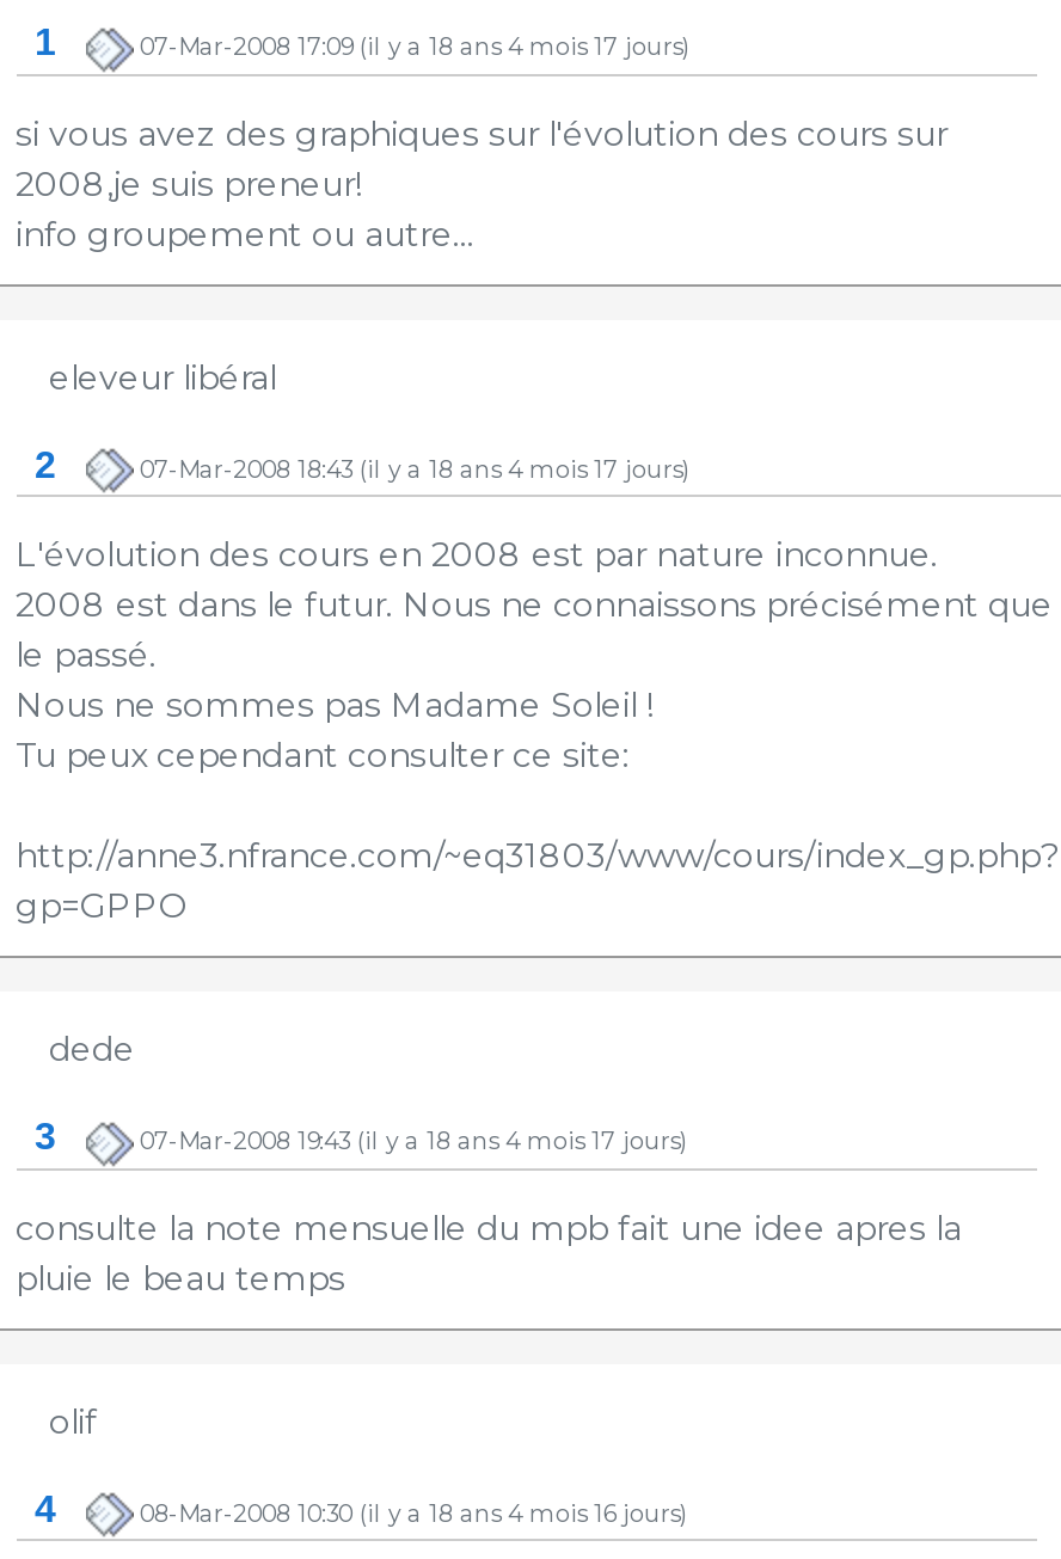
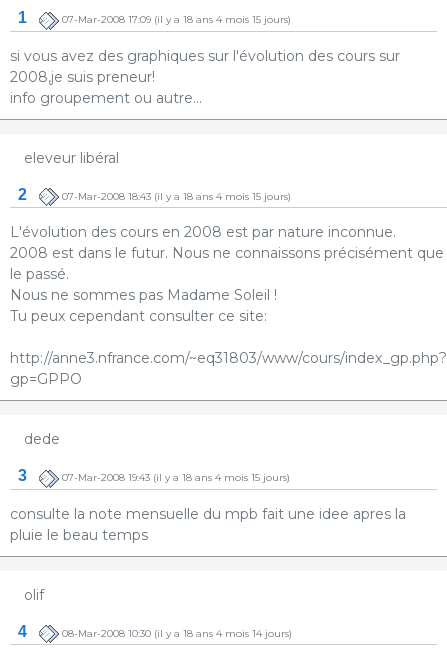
[140,35,689,61] 07-Mar-2008 17:09 (il y a 18 ans 4 mois 17 jours) -> [61,14,290,25] 07-Mar-2008 17:09 (il y a 18 ans 4 mois 15 jours)
[140,456,689,482] 07-Mar-2008 18:43 (il y a 18 ans 4 mois 17 jours) -> [61,191,290,202] 07-Mar-2008 18:43 (il y a 18 ans 4 mois 15 jours)
[140,1128,687,1155] 07-Mar-2008 19:43 (il y a 18 ans 4 mois 17 jours) -> [61,472,289,483] 07-Mar-2008 19:43 (il y a 18 ans 4 mois 15 jours)
[140,1500,687,1526] 08-Mar-2008 10:30 (il y a 18 ans 4 mois 16 jours) -> [61,628,291,639] 08-Mar-2008 10:30 (il y a 18 ans 4 mois 14 jours)

